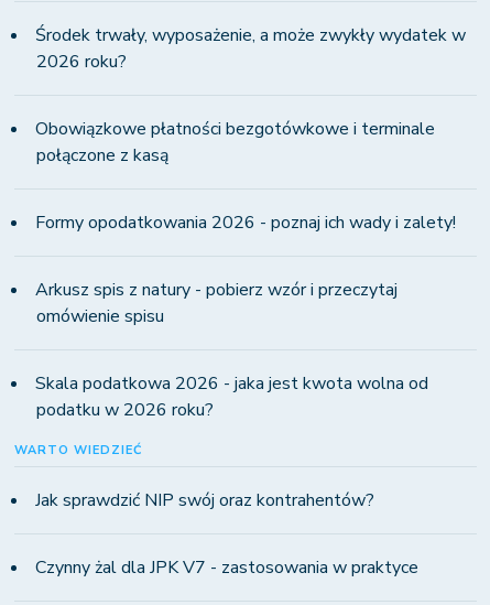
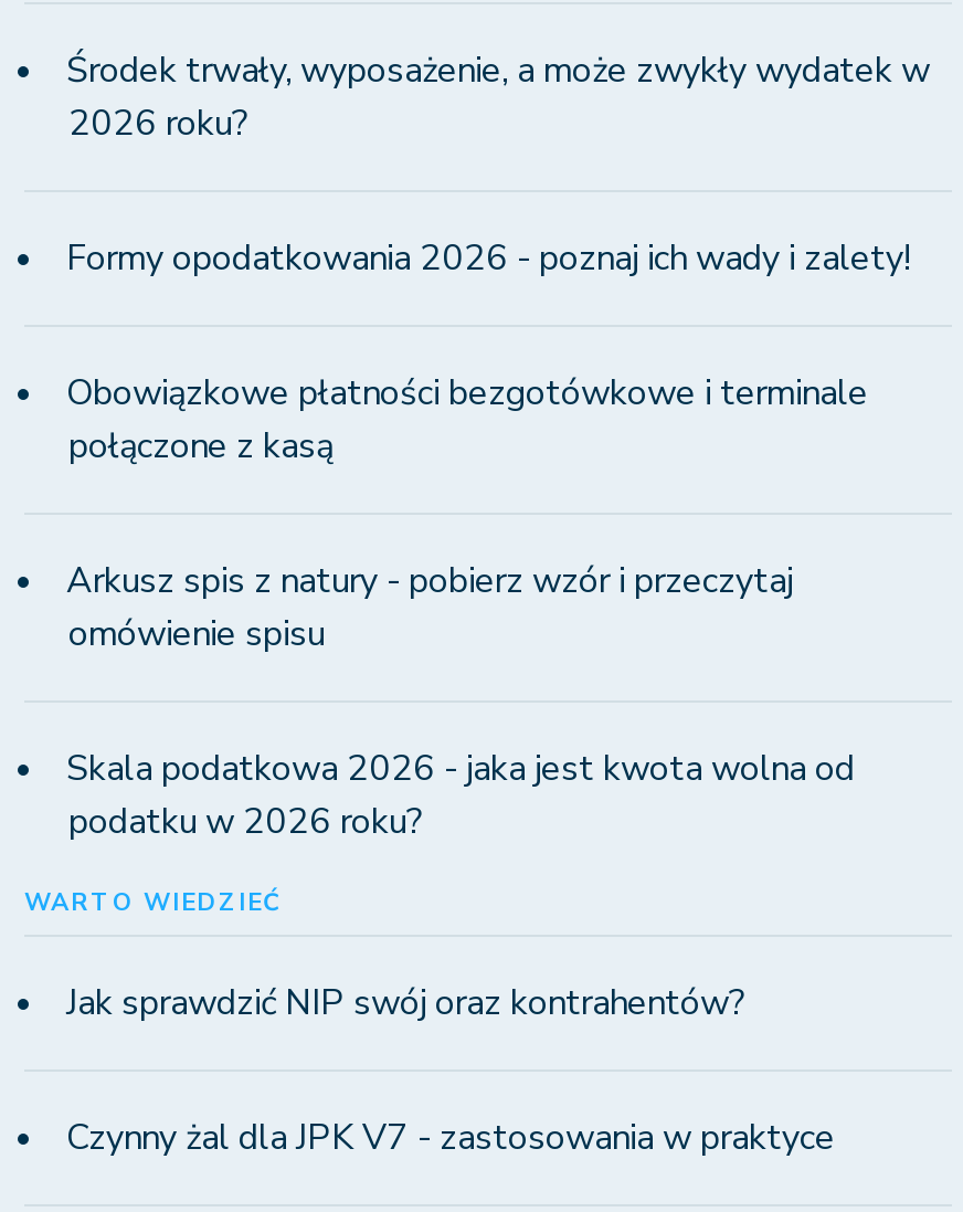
moved [35,117,435,167] -> [66,369,868,470]: Obowiązkowe płatności bezgotówkowe i terminale | połączone z kasą
moved [35,210,456,235] -> [66,234,910,283]: Formy opodatkowania 2026 - poznaj ich wady i zalety!

